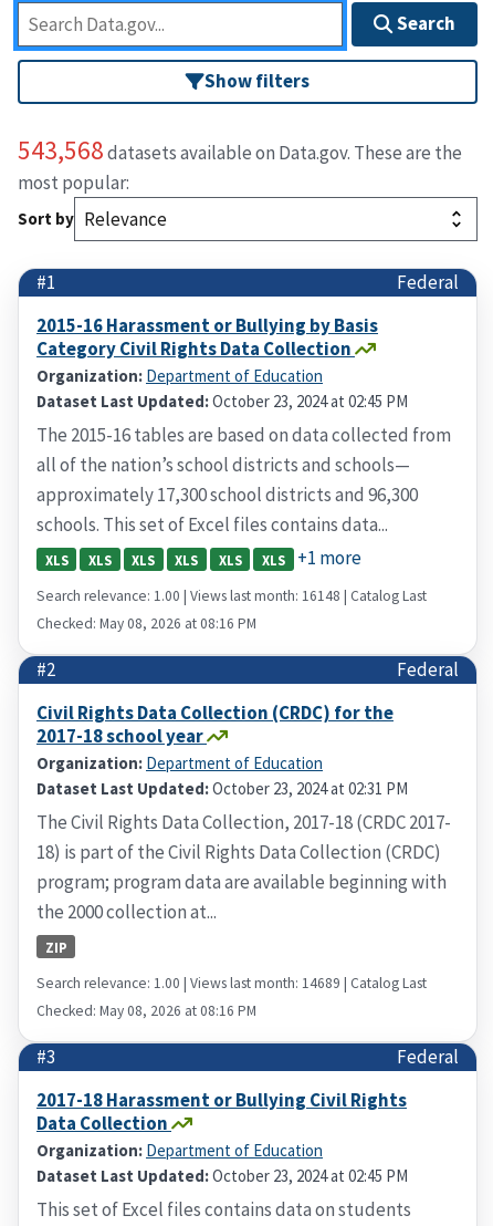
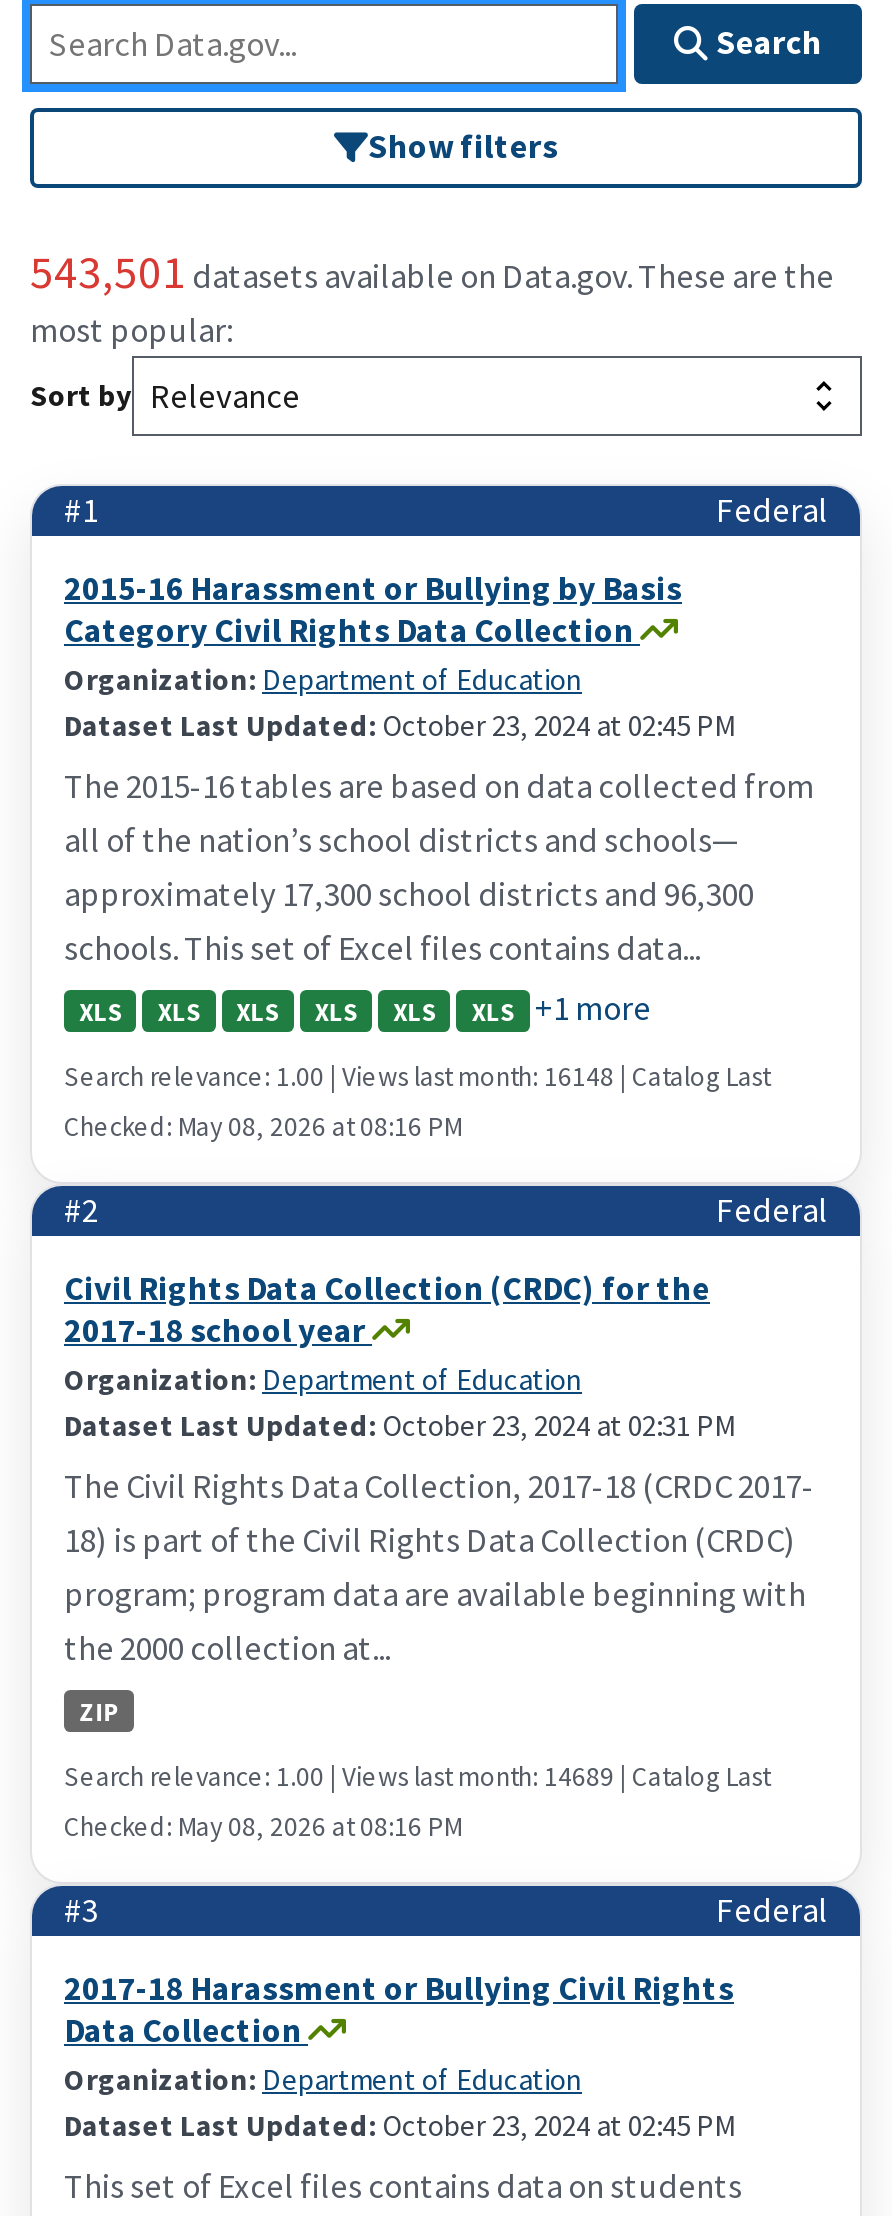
[18,134,462,166] 543,568 datasets available on Data.gov. These are the -> [30,242,834,300] 543,501 datasets available on Data.gov. These are the

